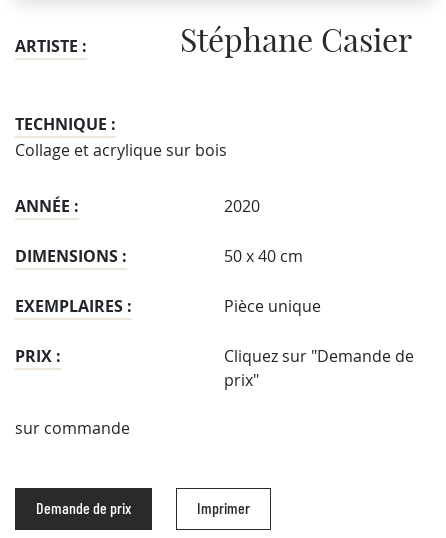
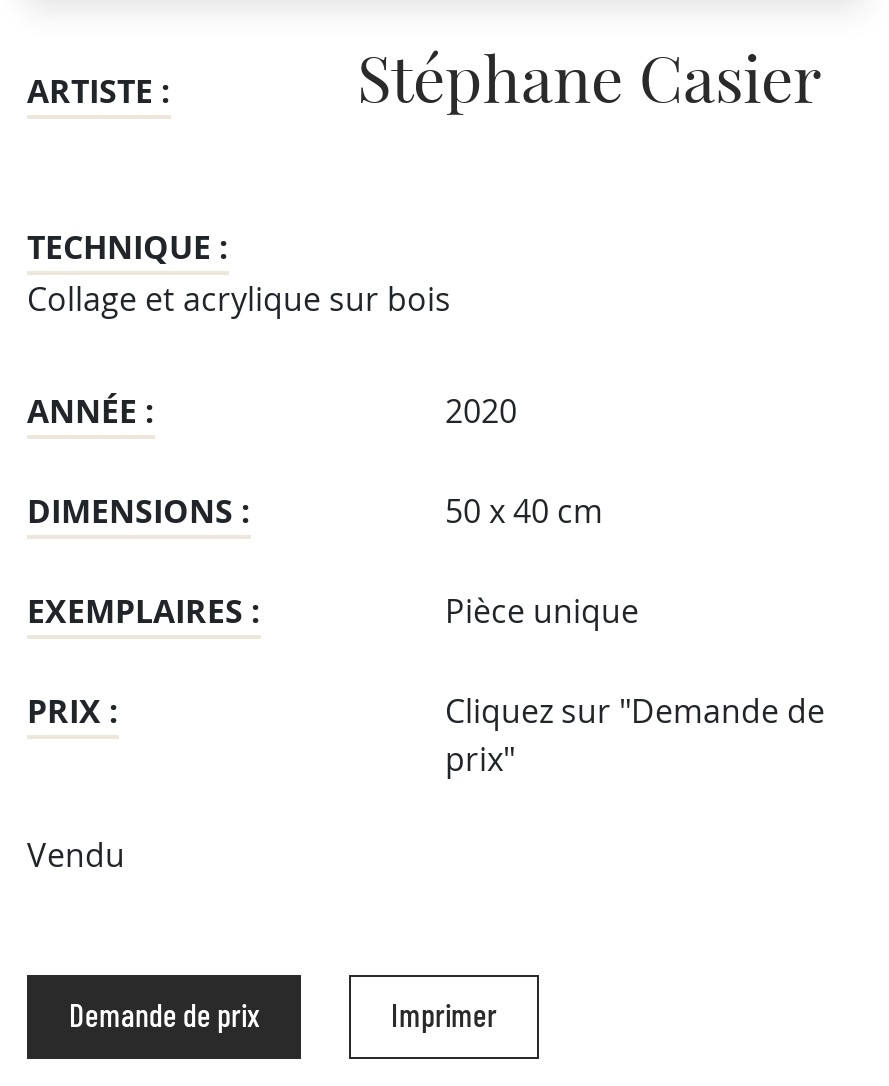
[15,417,130,439] sur commande -> [27,833,125,877] Vendu

